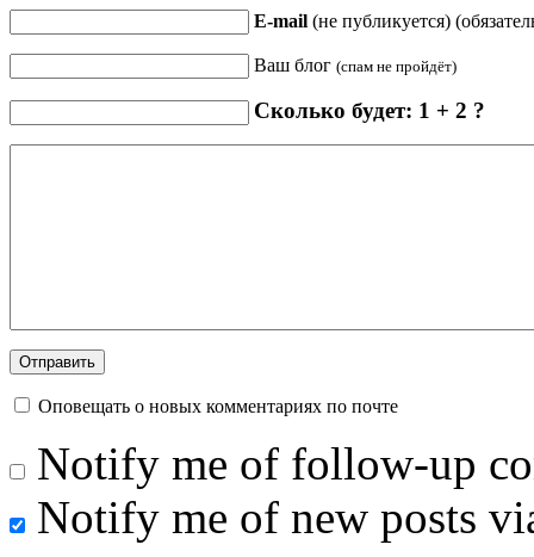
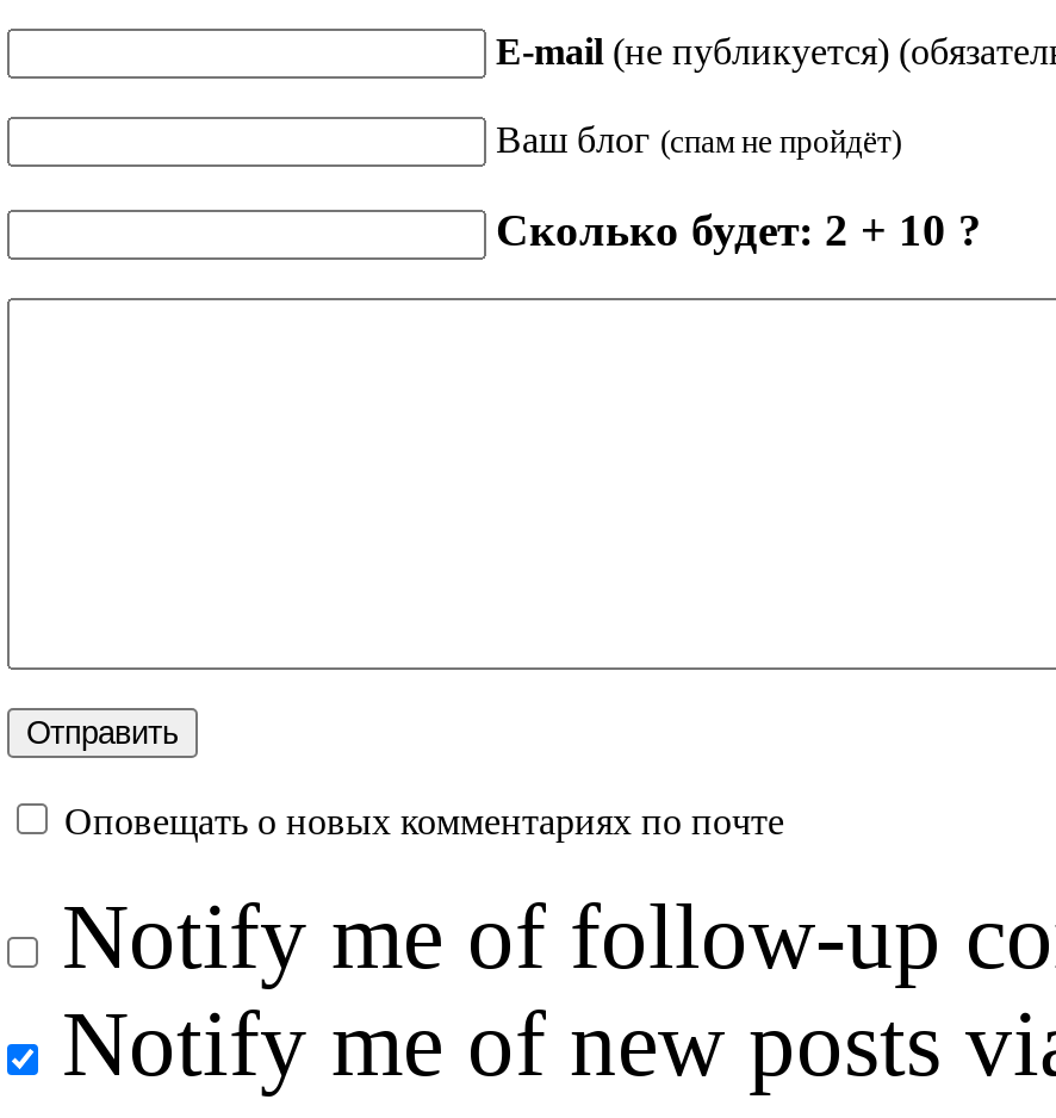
[254,98,485,123] Сколько будет: 1 + 2 ? -> [496,205,982,255] Сколько будет: 2 + 10 ?

